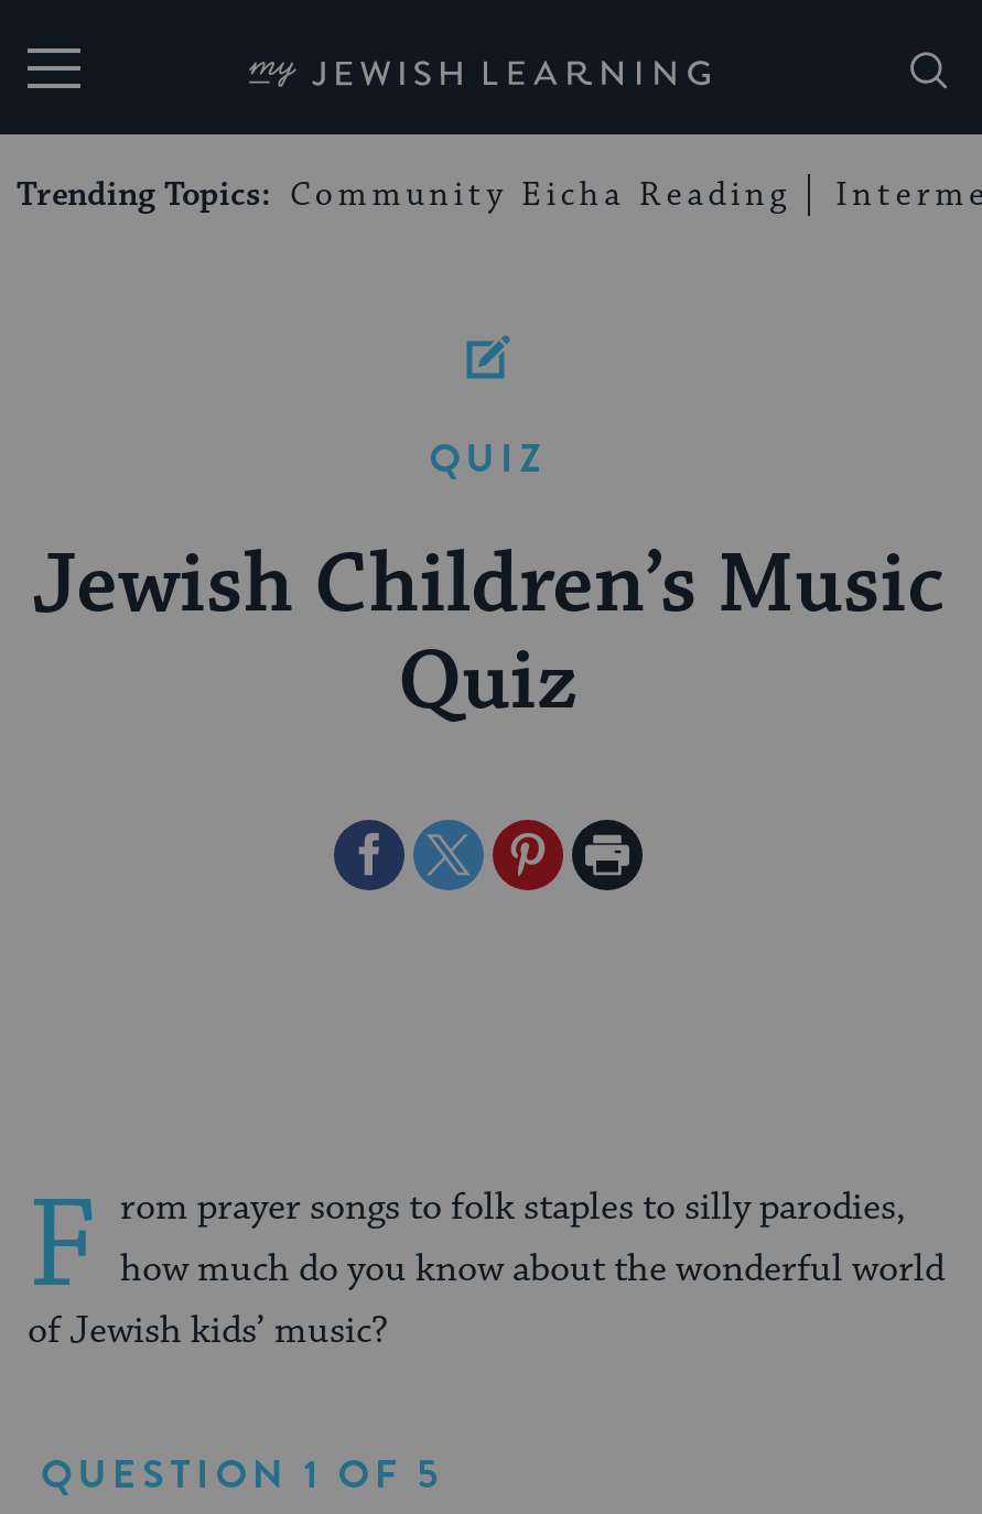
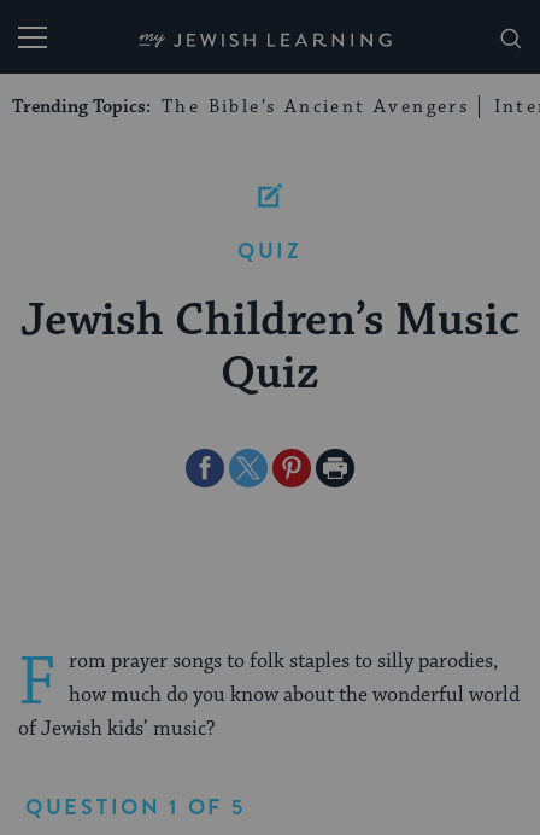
[17,174,791,216] Trending Topics: Community Eicha Reading -> [12,95,469,118] Trending Topics: The Bible’s Ancient Avengers

